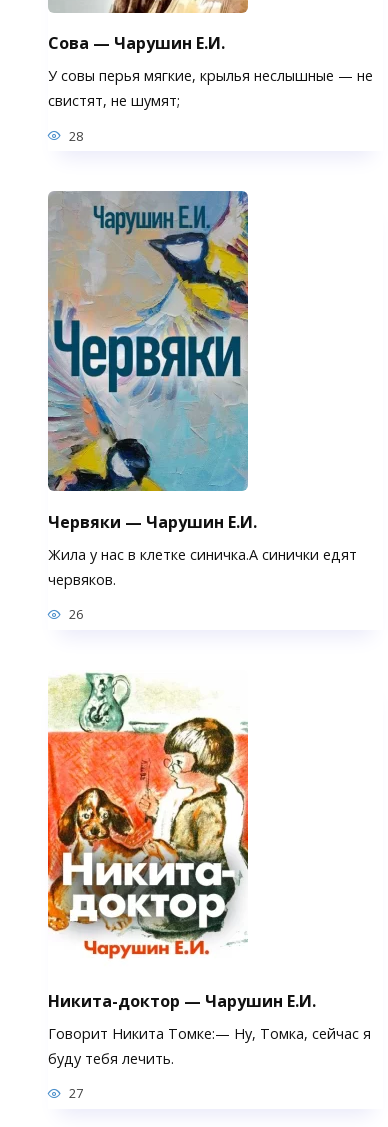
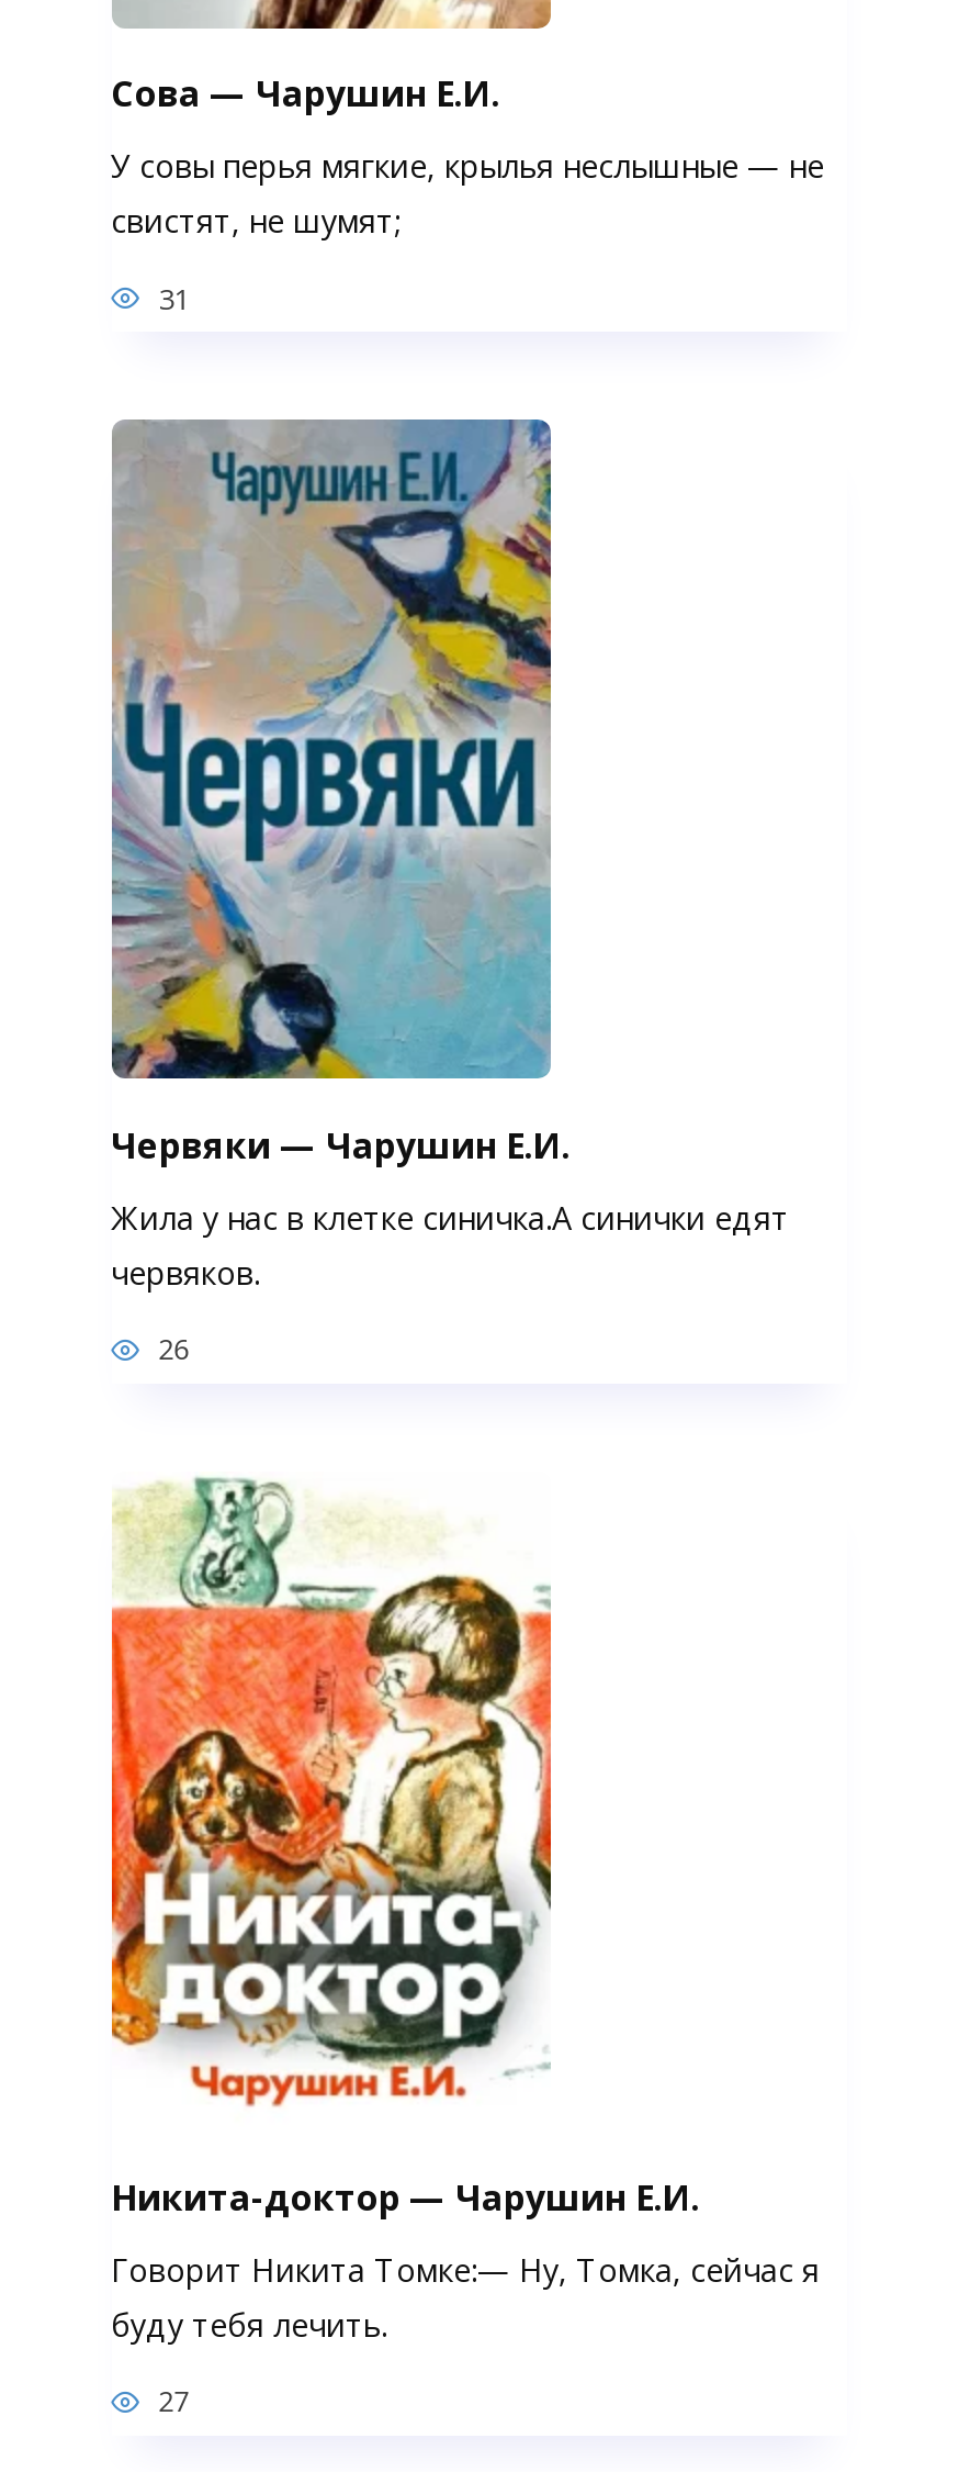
[69,127,83,145] 28 -> [158,278,189,318] 31

